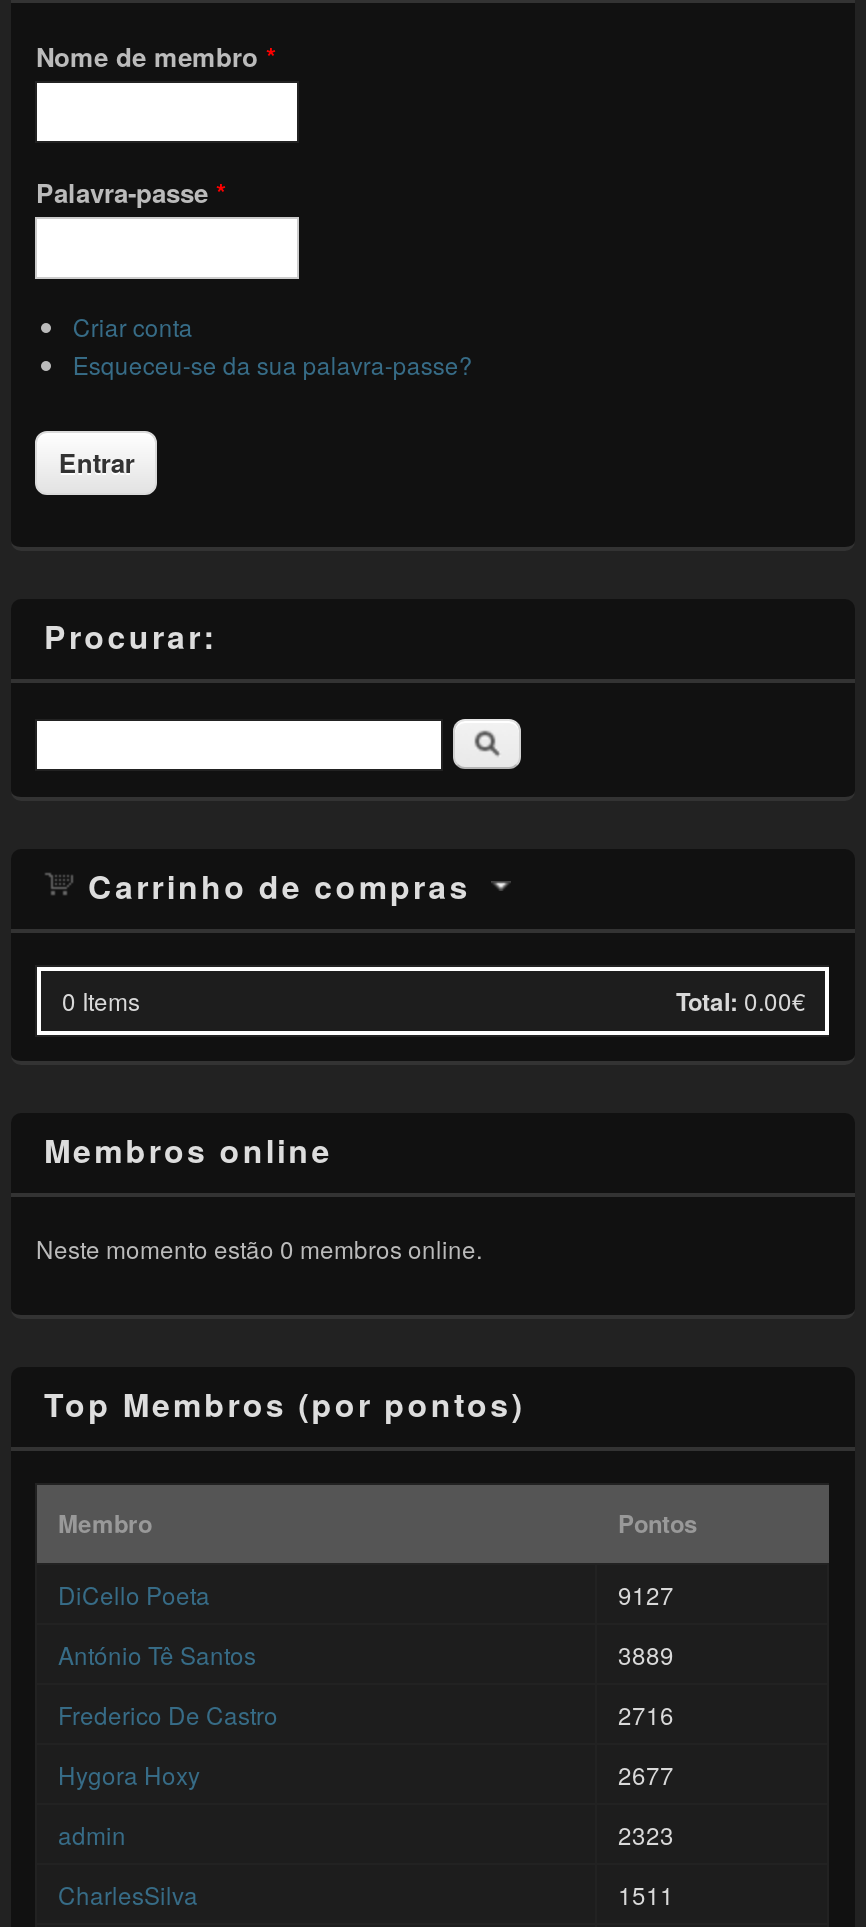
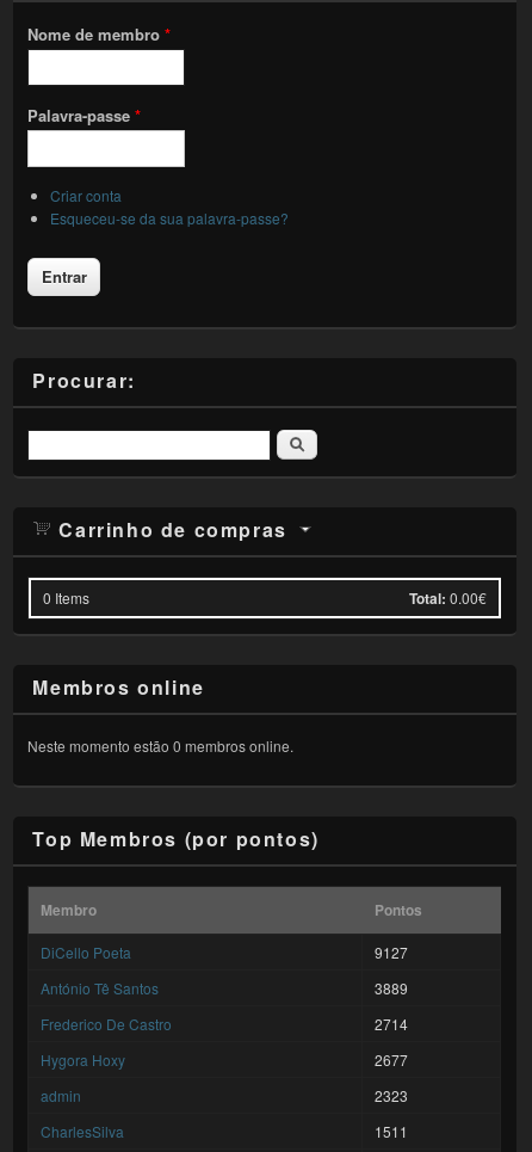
[618,1697,674,1731] 2716 -> [375,1014,408,1034] 2714

